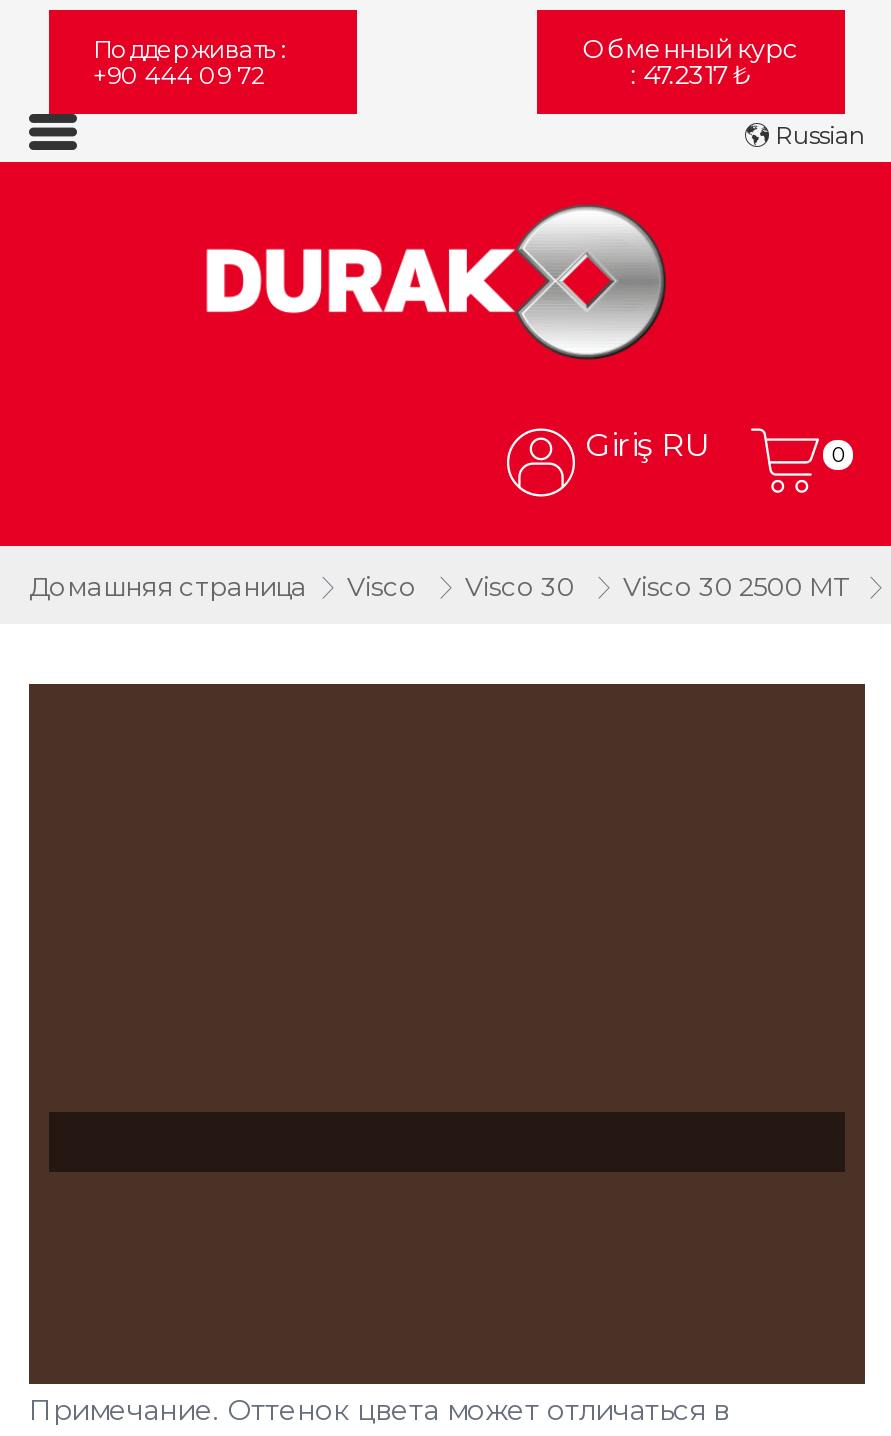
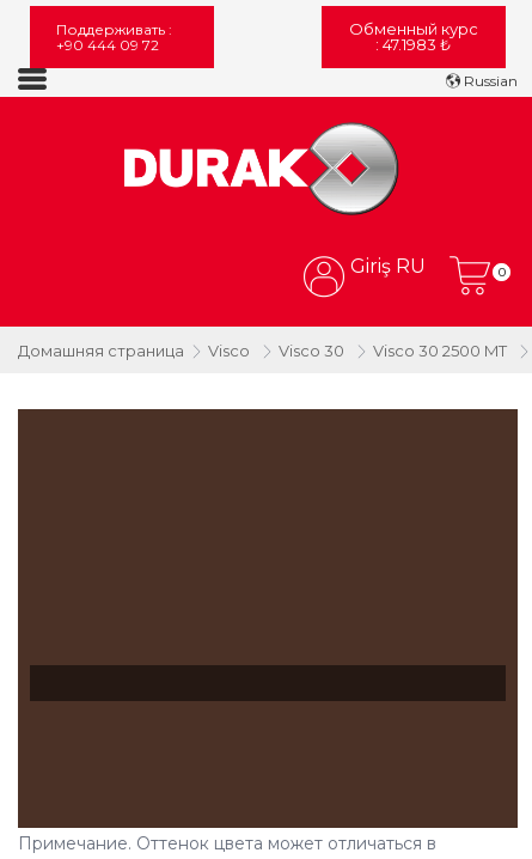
[631,58,751,90] : 47.2317 ₺ -> [376,35,451,54] : 47.1983 ₺

